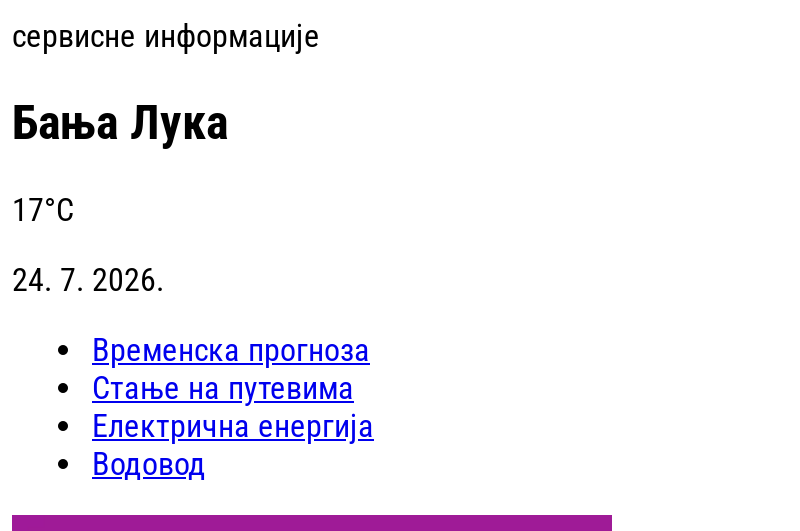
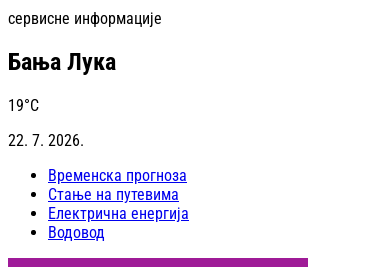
[12,192,74,230] 17°C -> [8,96,39,115] 19°C
[12,262,164,300] 24. 7. 2026. -> [8,131,84,150] 22. 7. 2026.

